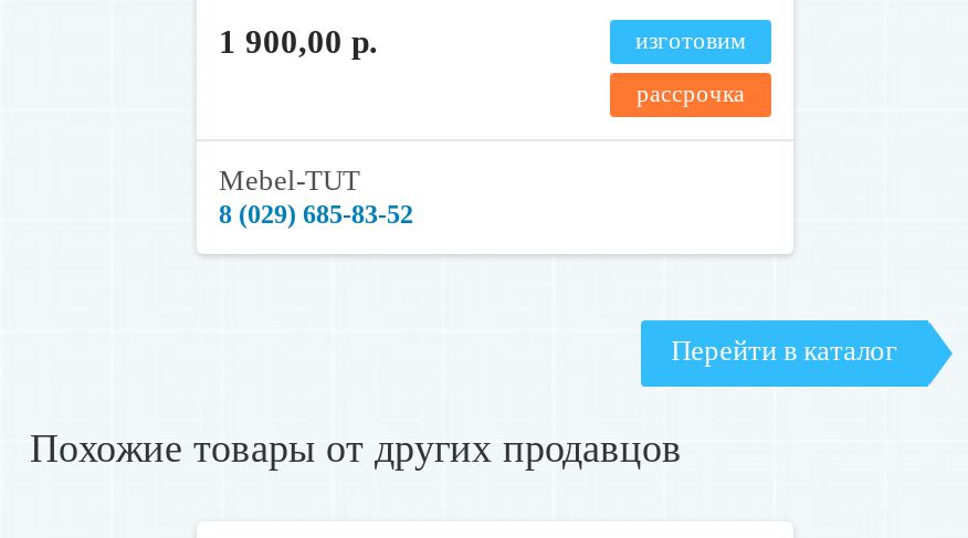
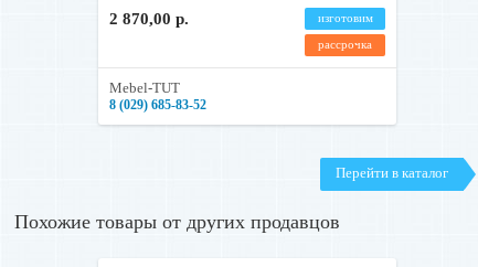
[219,24,378,60] 1 900,00 р. -> [109,10,189,28] 2 870,00 р.

